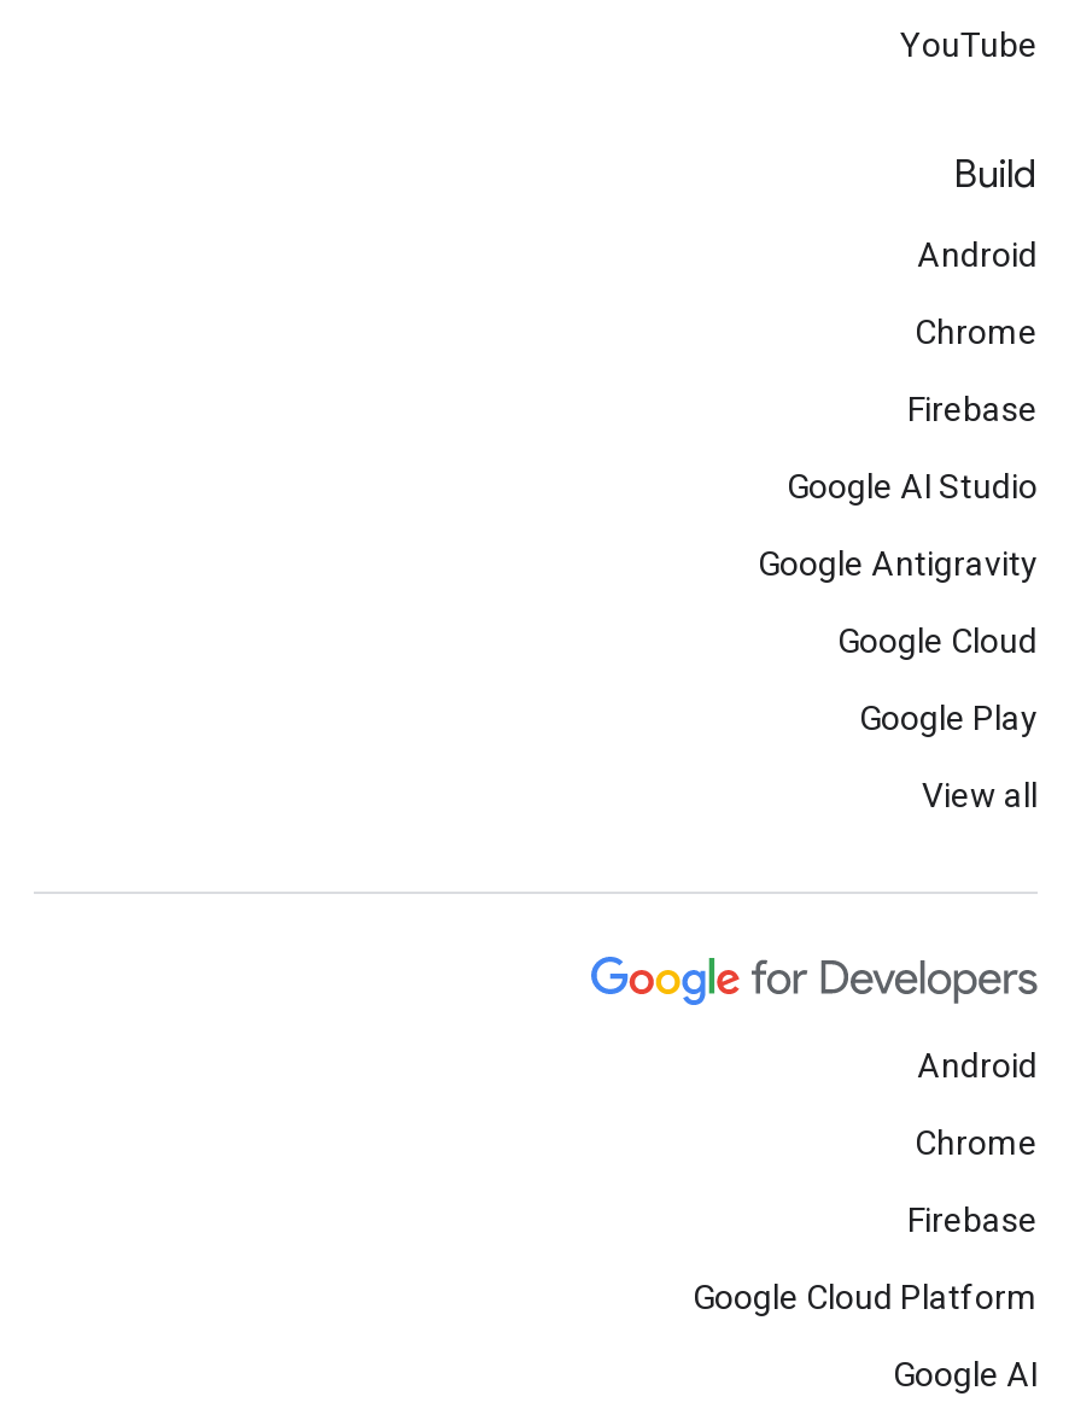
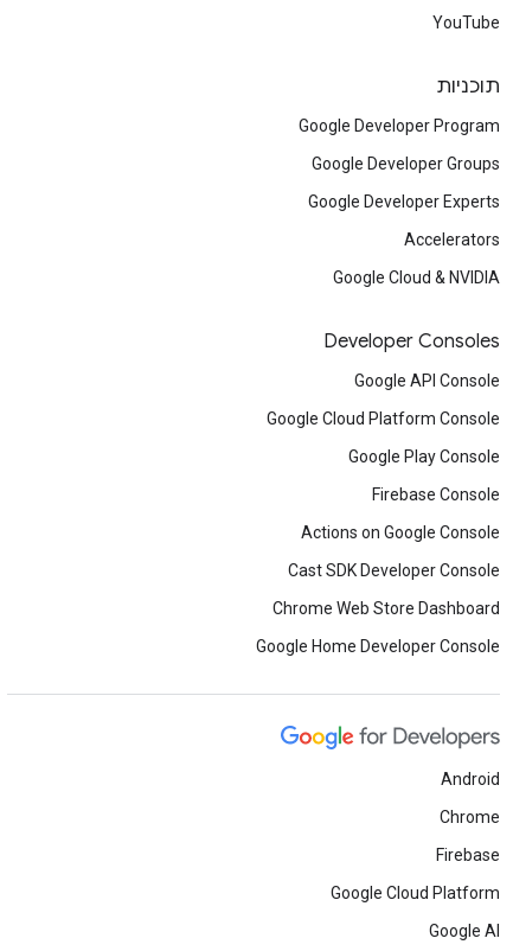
[758,151,1038,814] Build | Android | Chrome | Firebase | Google AI Studio | Google Antigravity | Google Cloud | Google Play | View all -> [256,75,500,656] תוכניות | Google Developer Program | Google Developer Groups | Google Developer Experts | Accelerators | Google Cloud & NVIDIA | Developer Consoles | Google API Console | Google Cloud Platform Console | Google Play Console | Firebase Console | Actions on Google Console | Cast SDK Developer Console | Chrome Web Store Dashboard | Google Home Developer Console

